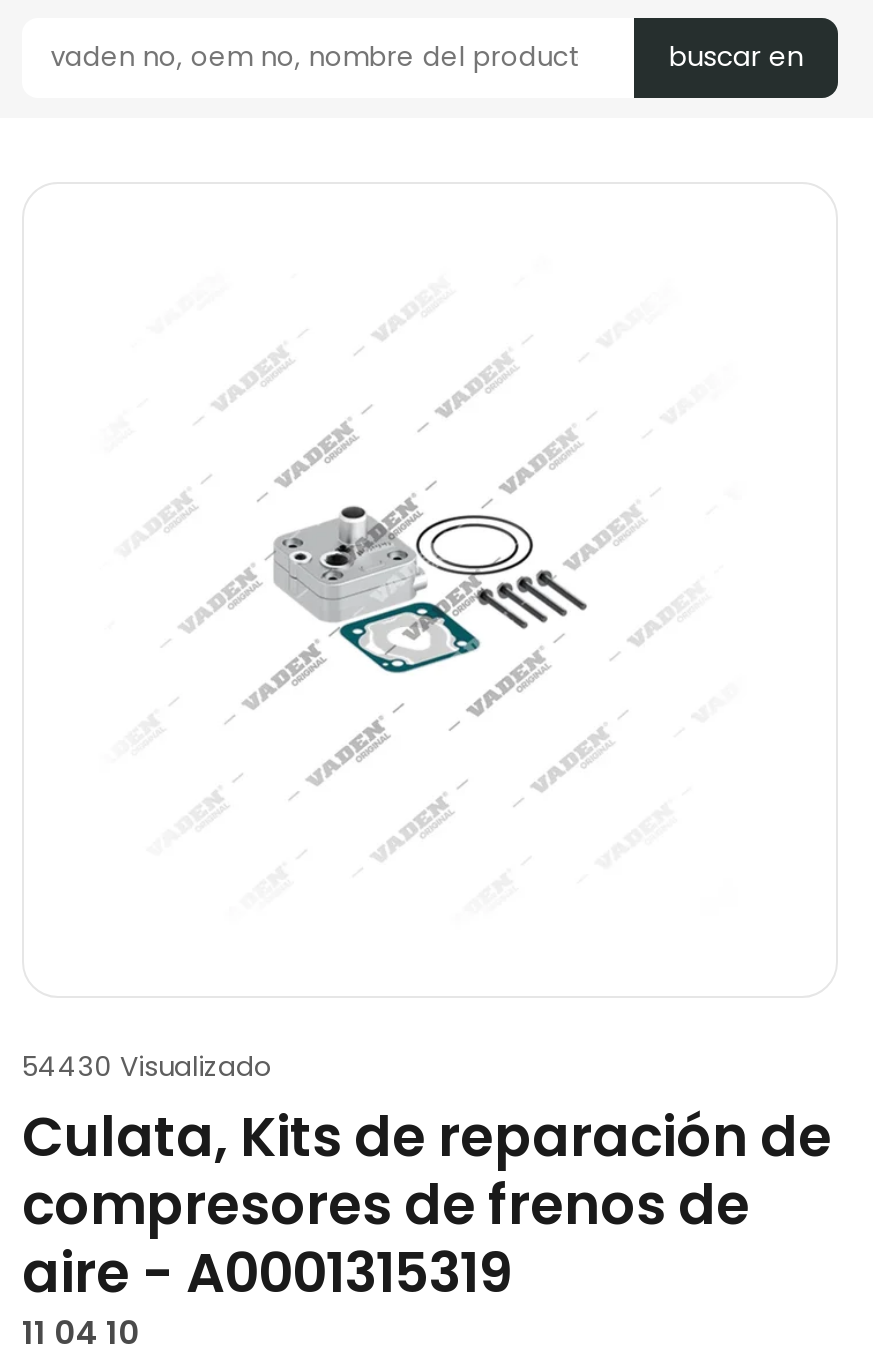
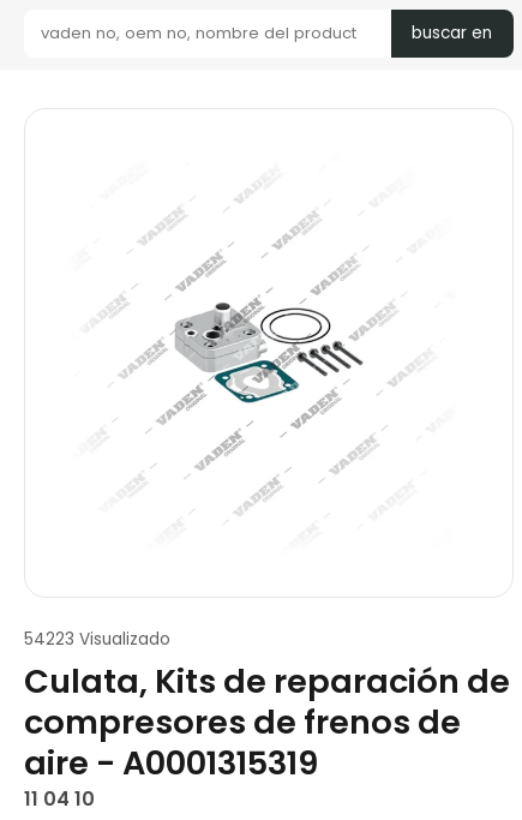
[22,1048,272,1086] 54430 Visualizado -> [24,628,170,651] 54223 Visualizado

